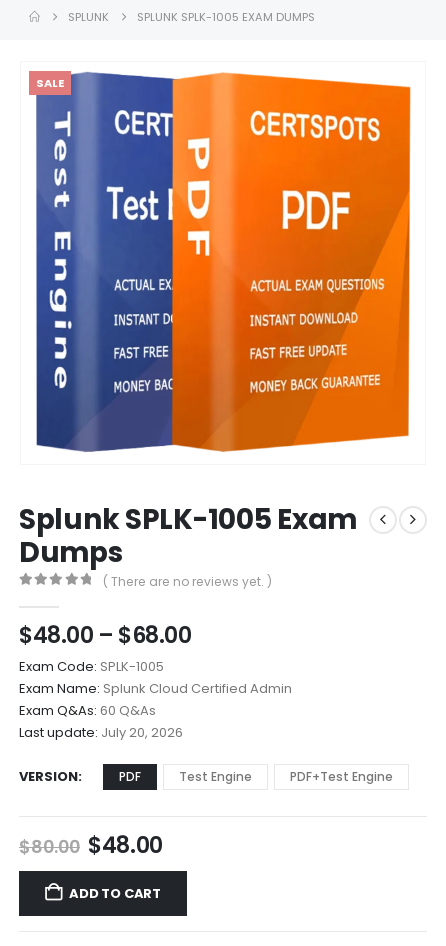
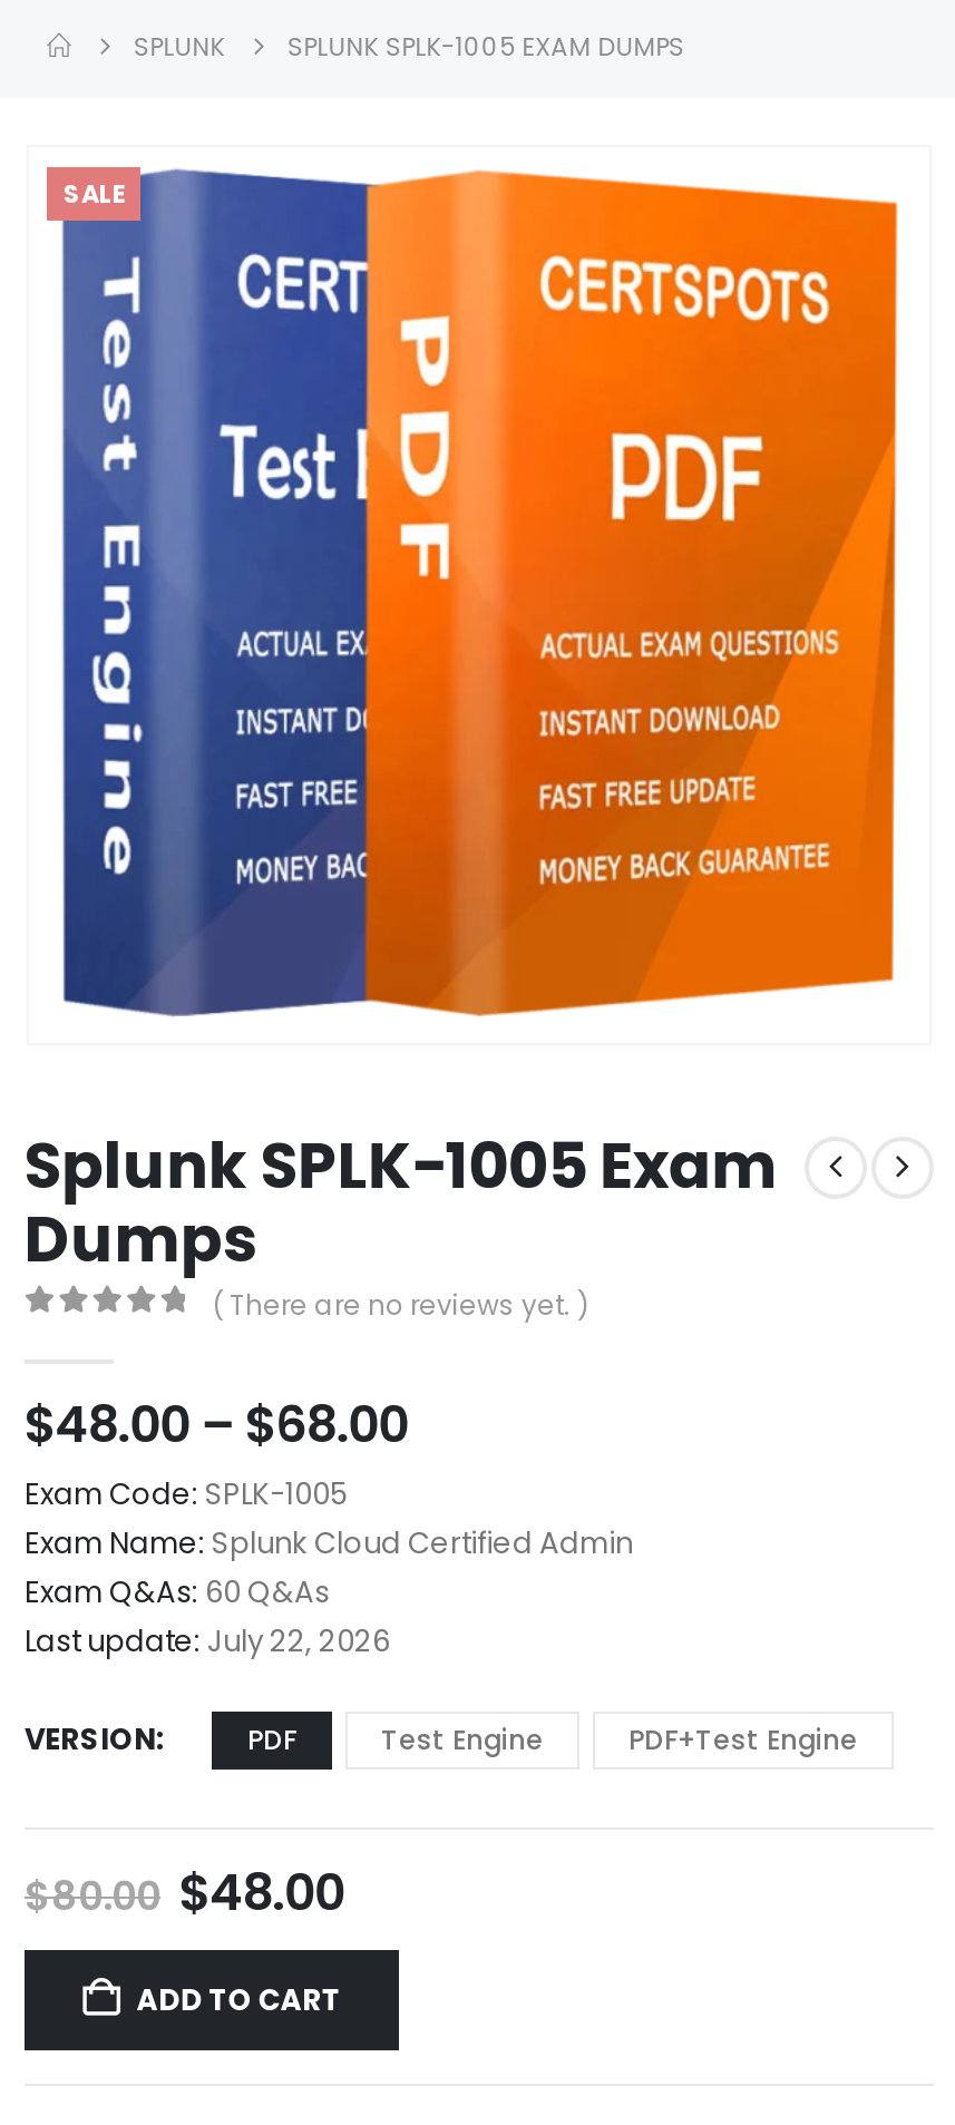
[19,723,183,742] Last update: July 20, 2026 -> [25,1620,390,1662] Last update: July 22, 2026

